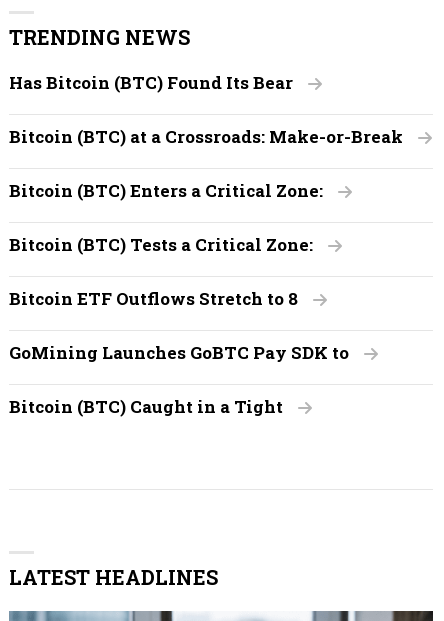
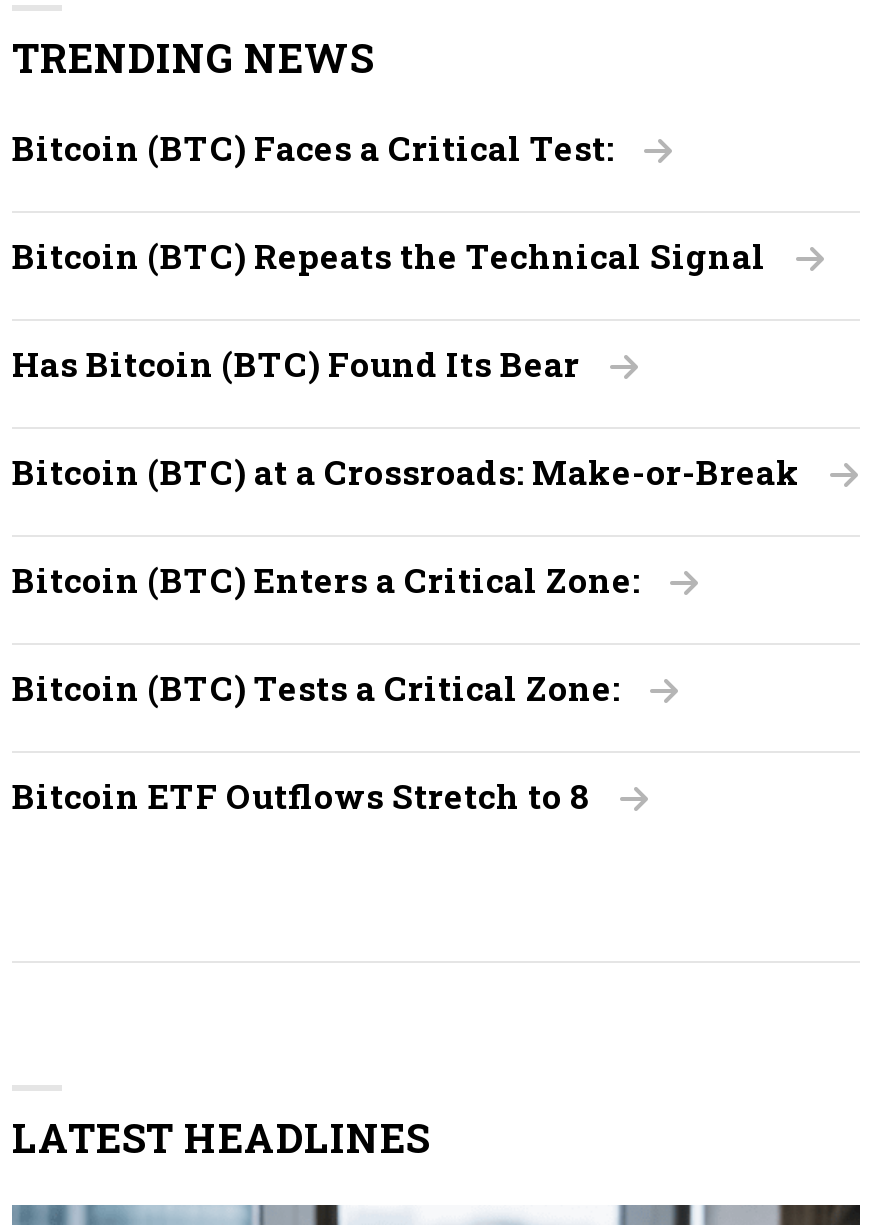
none -> [12,124,766,278] Bitcoin (BTC) Faces a Critical Test: | Bitcoin (BTC) Repeats the Technical Signal
moved [9,71,403,310] -> [12,340,800,818]: Has Bitcoin (BTC) Found Its Bear | Bitcoin (BTC) at a Crossroads: Make-or-Break | Bitcoin (BTC) Enters a Critical Zone: | Bitcoin (BTC) Tests a Critical Zone: | Bitcoin ETF Outflows Stretch to 8
[9,341,349,418] GoMining Launches GoBTC Pay SDK to | Bitcoin (BTC) Caught in a Tight -> none

